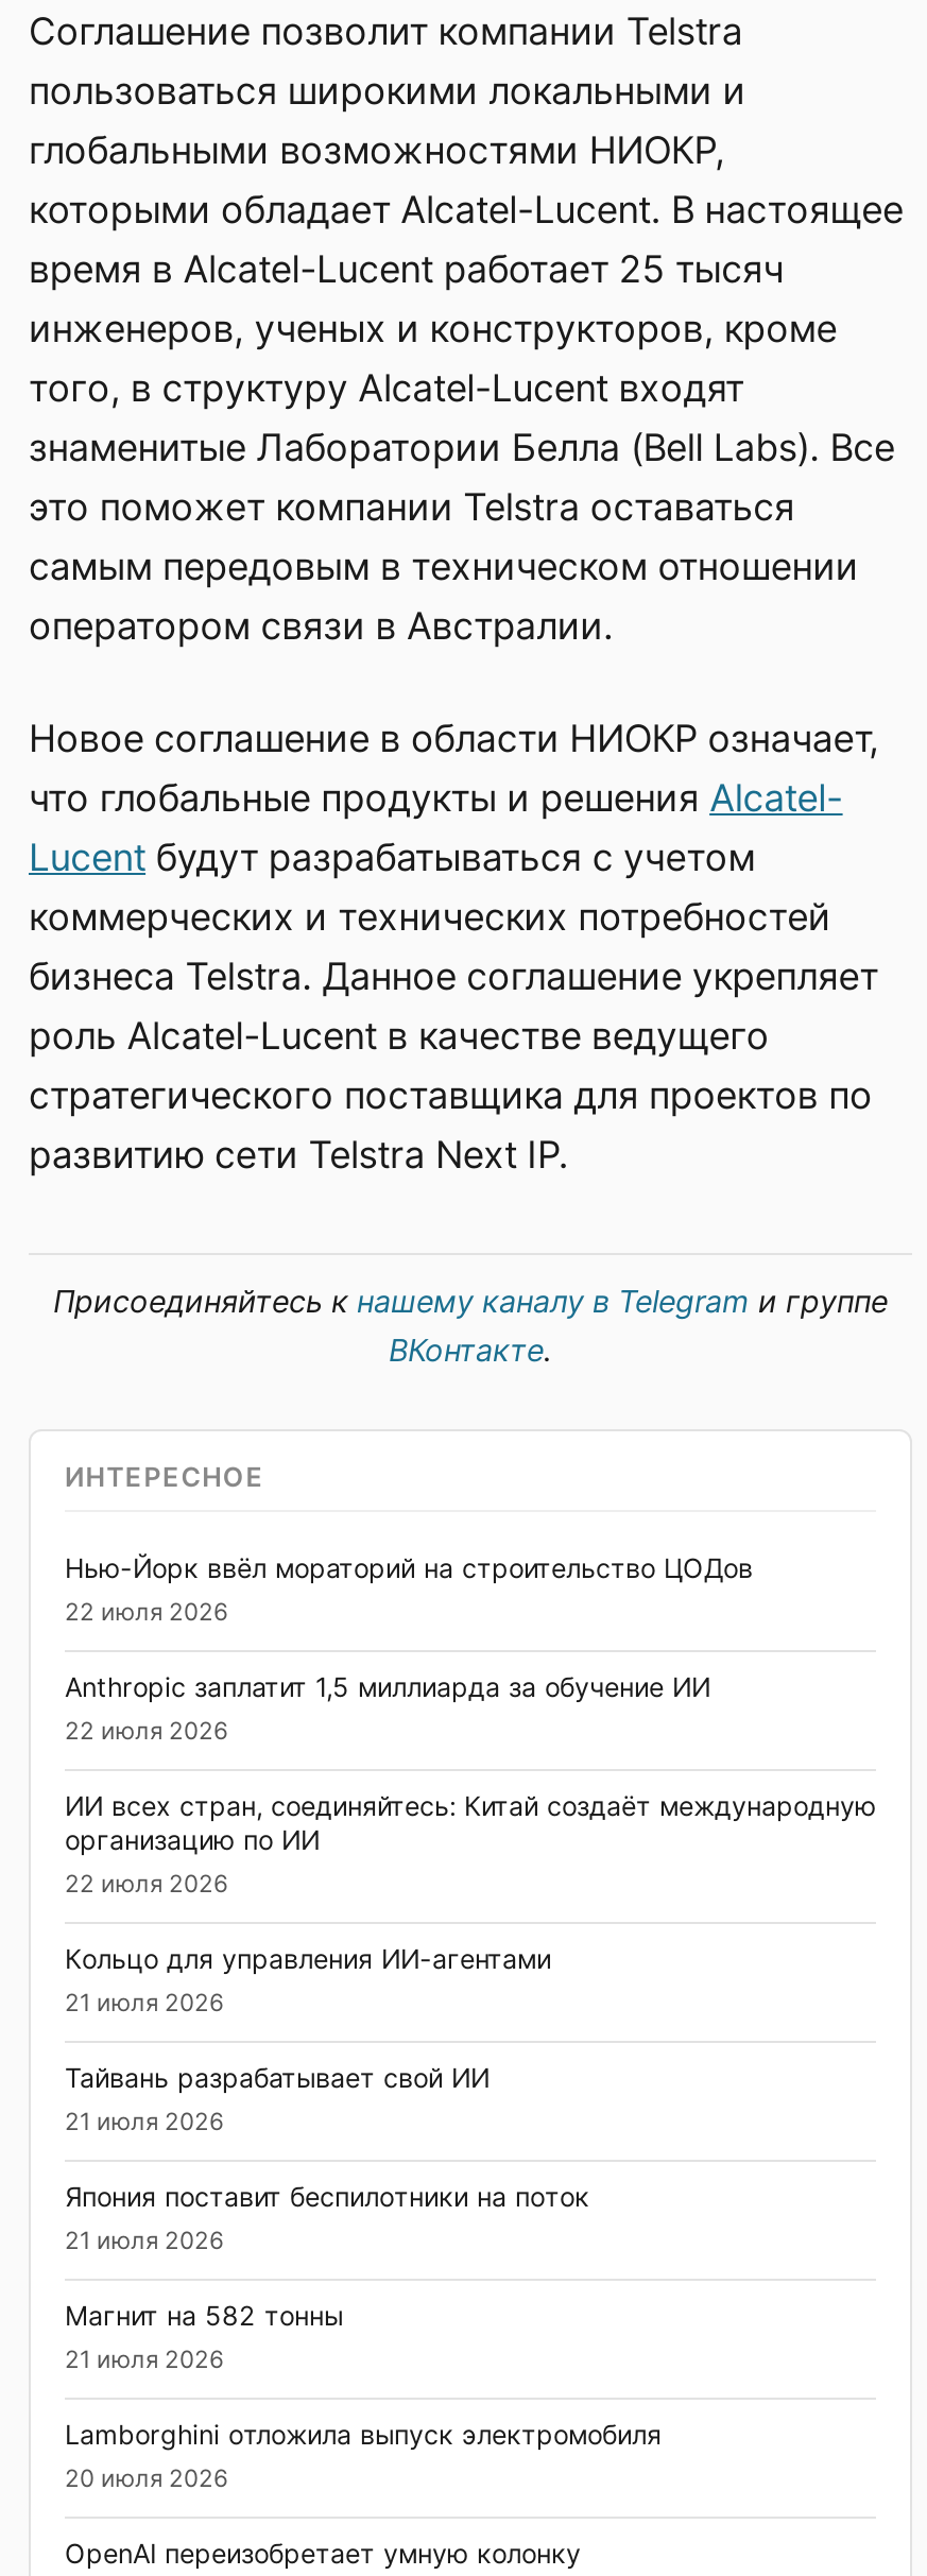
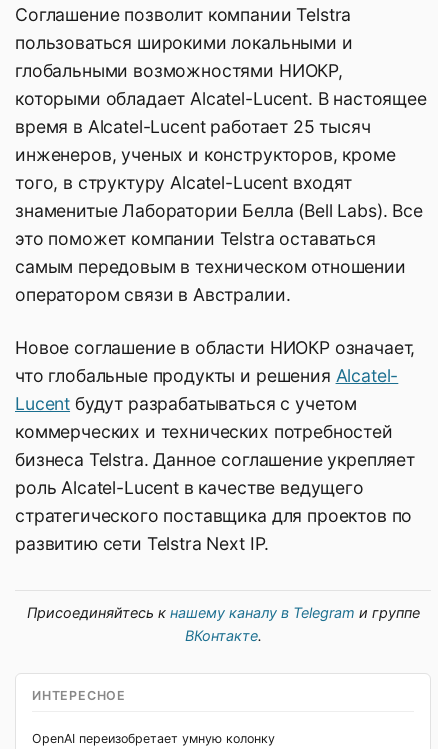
[65,1553,876,2494] Нью-Йорк ввёл мораторий на строительство ЦОДов | 22 июля 2026 | Anthropic заплатит 1,5 миллиарда за обучение ИИ | 22 июля 2026 | ИИ всех стран, соединяйтесь: Китай создаёт международную | организацию по ИИ | 22 июля 2026 | Кольцо для управления ИИ-агентами | 21 июля 2026 | Тайвань разрабатывает свой ИИ | 21 июля 2026 | Япония поставит беспилотники на поток | 21 июля 2026 | Магнит на 582 тонны | 21 июля 2026 | Lamborghini отложила выпуск электромобиля | 20 июля 2026 -> none

